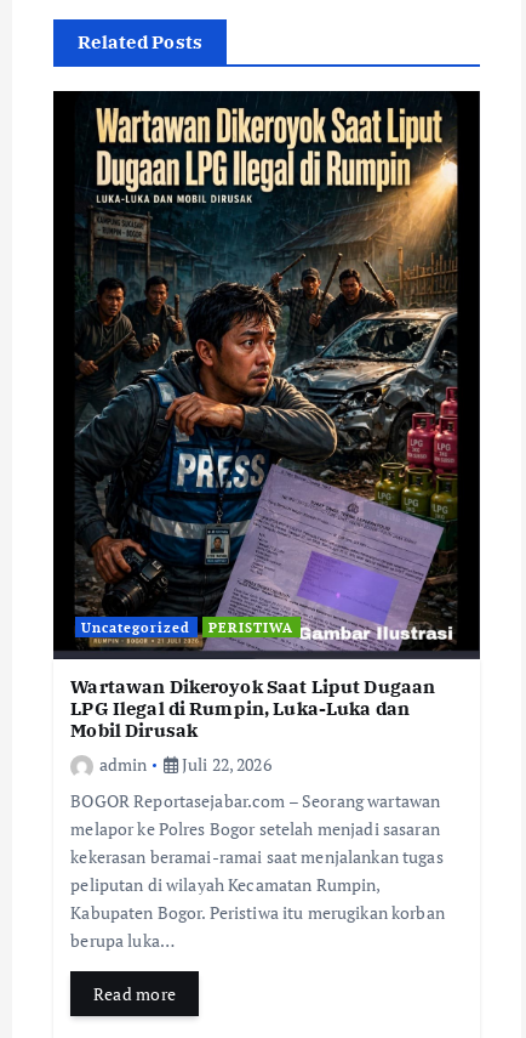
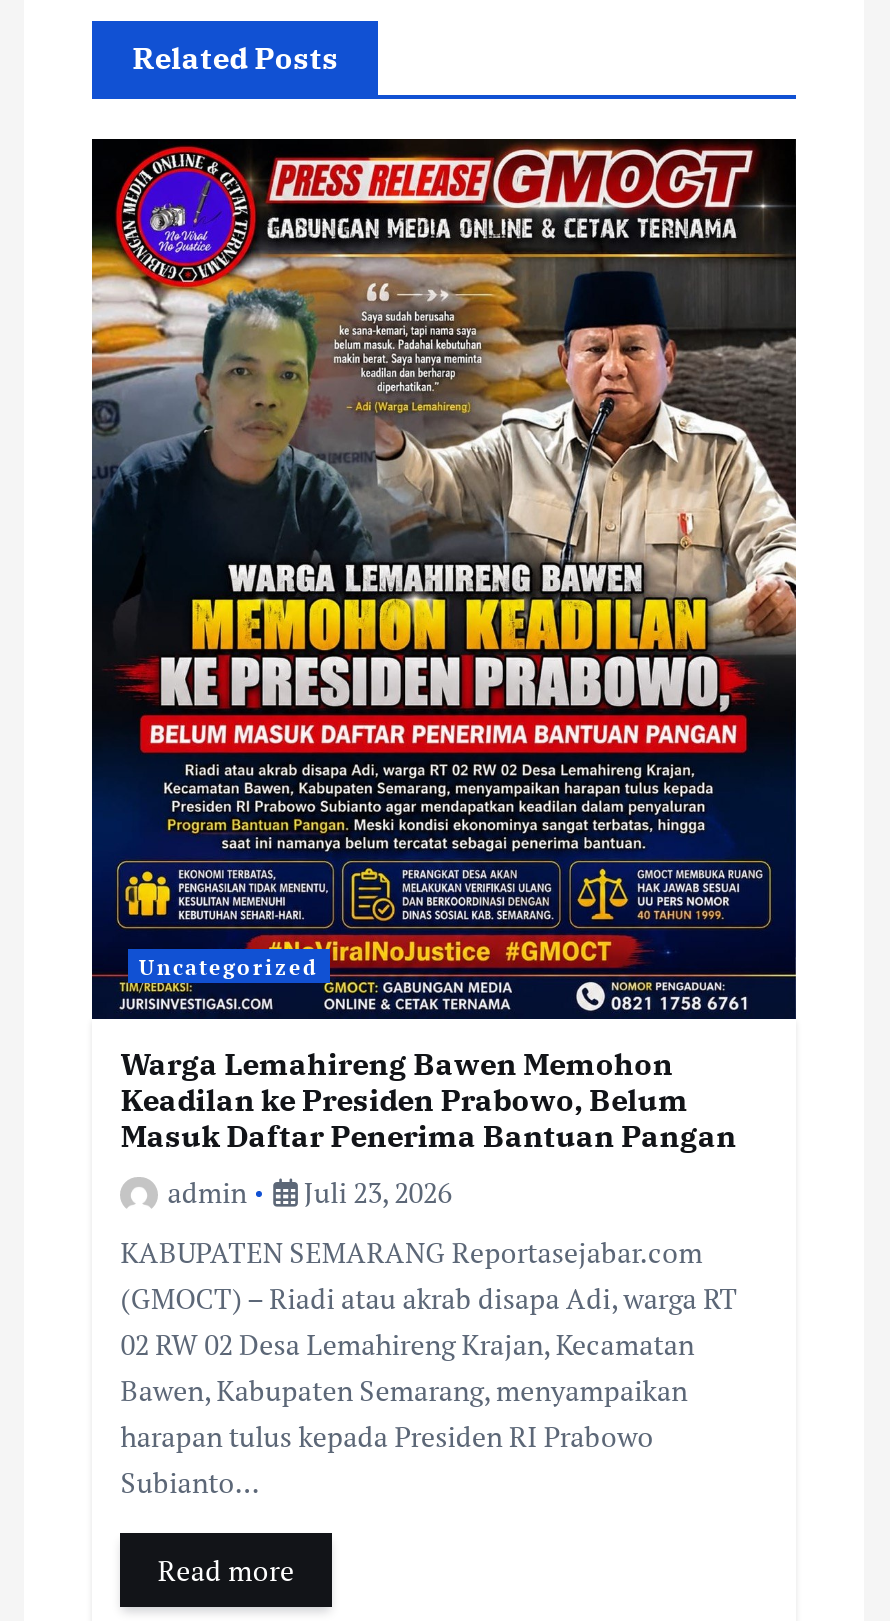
[52,92,481,742] [image] | PERISTIWA | Wartawan Dikeroyok Saat Liput Dugaan | LPG Ilegal di Rumpin, Luka-Luka dan | Mobil Dirusak -> [90,141,798,1155] [image] | Warga Lemahireng Bawen Memohon | Keadilan ke Presiden Prabowo, Belum | Masuk Daftar Penerima Bantuan Pangan
[99,753,271,776] admin Juli 22, 2026 -> [167,1173,451,1211] admin Juli 23, 2026
[71,789,445,952] BOGOR Reportasejabar.com – Seorang wartawan | melapor ke Polres Bogor setelah menjadi sasaran | kekerasan beramai-ramai saat menjalankan tugas | peliputan di wilayah Kecamatan Rumpin, | Kabupaten Bogor. Peristiwa itu merugikan korban | berupa luka… -> [120,1233,738,1501] KABUPATEN SEMARANG Reportasejabar.com | (GMOCT) – Riadi atau akrab disapa Adi, warga RT | 02 RW 02 Desa Lemahireng Krajan, Kecamatan | Bawen, Kabupaten Semarang, menyampaikan | harapan tulus kepada Presiden RI Prabowo | Subianto…

